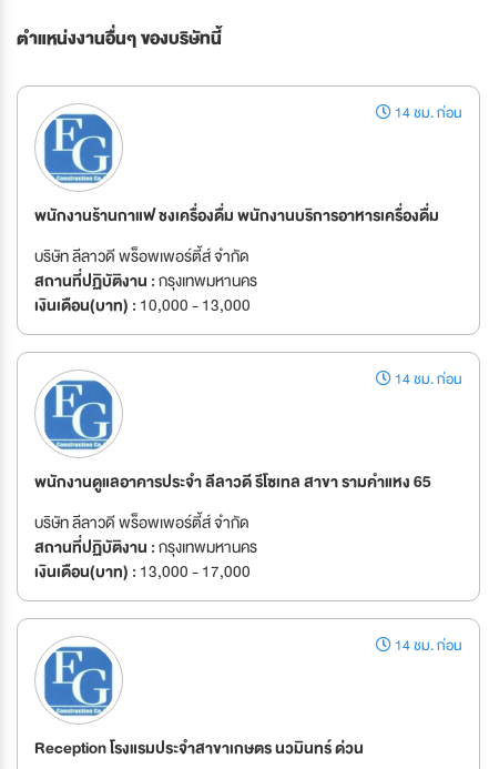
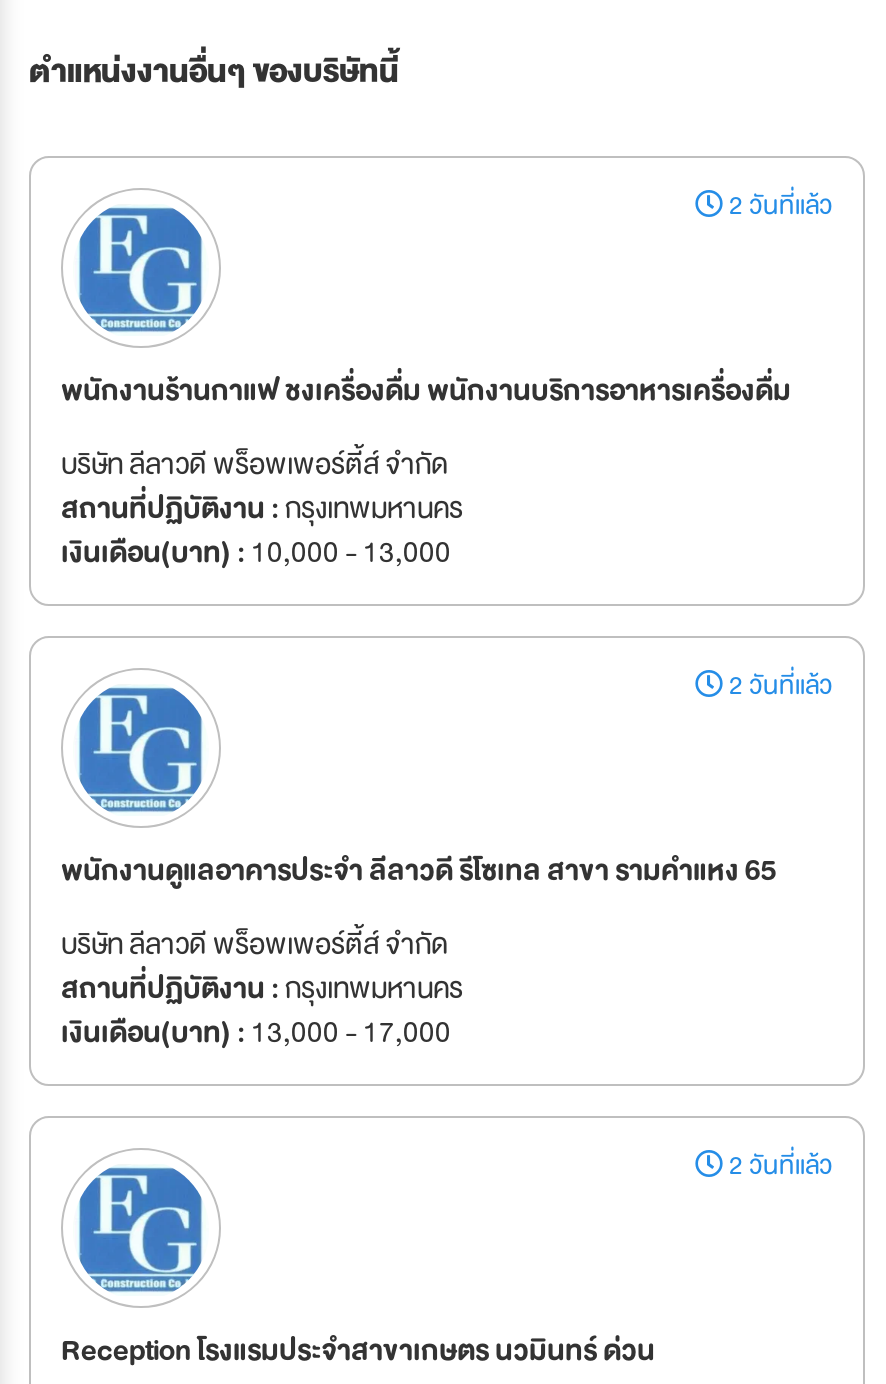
[391,101,462,125] 14 ชม. ก่อน -> [723,184,833,228] 2 วันที่แล้ว
[391,367,462,392] 14 ชม. ก่อน -> [723,664,833,708] 2 วันที่แล้ว
[391,634,462,658] 14 ชม. ก่อน -> [723,1144,833,1188] 2 วันที่แล้ว

